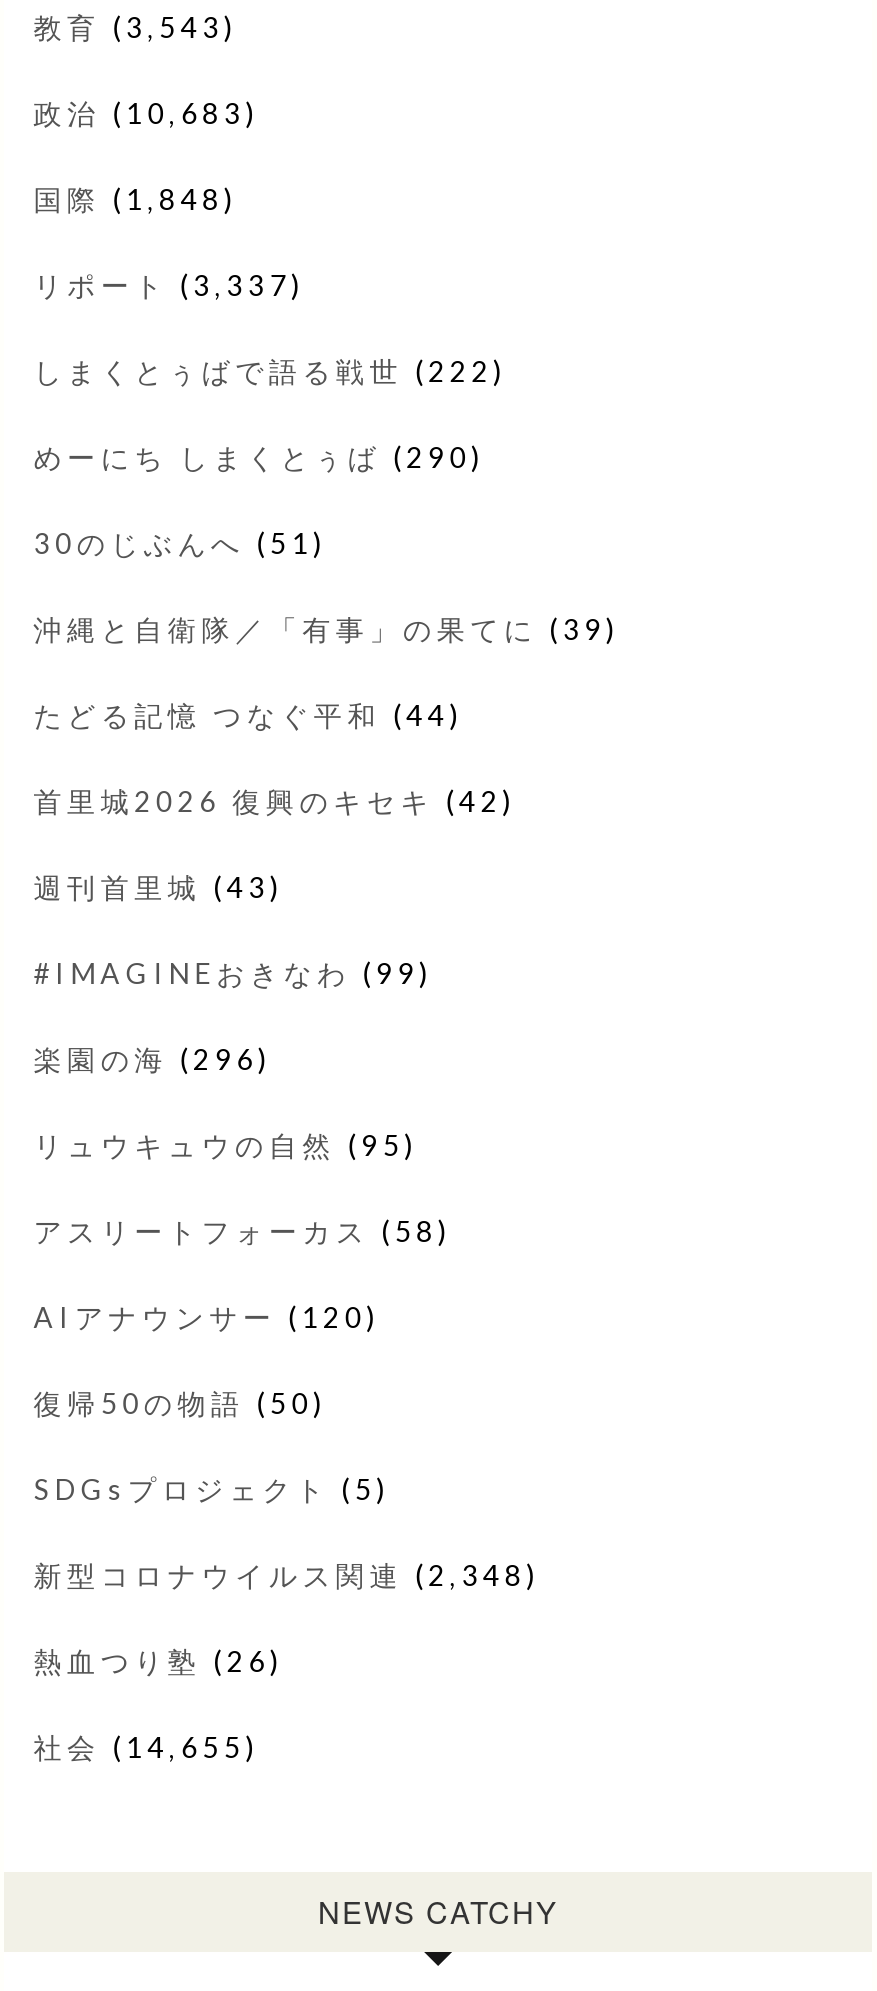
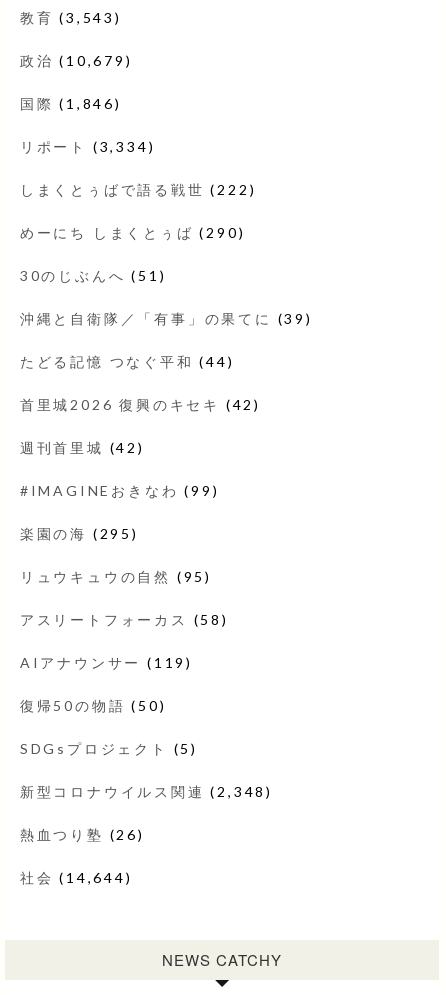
[33,97,259,131] 政治(10,683) -> [20,52,132,69] 政治(10,679)
[33,183,237,217] 国際(1,848) -> [20,95,122,112] 国際(1,846)
[33,269,305,303] リポート(3,337) -> [20,138,155,155] リポート(3,334)
[33,871,283,905] 週刊首里城(43) -> [20,439,145,456] 週刊首里城(42)
[33,1043,271,1077] 楽園の海(296) -> [20,525,139,542] 楽園の海(295)
[33,1301,380,1335] AIアナウンサー(120) -> [20,654,193,671] AIアナウンサー(119)
[33,1731,259,1765] 社会(14,655) -> [20,869,132,886] 社会(14,644)

